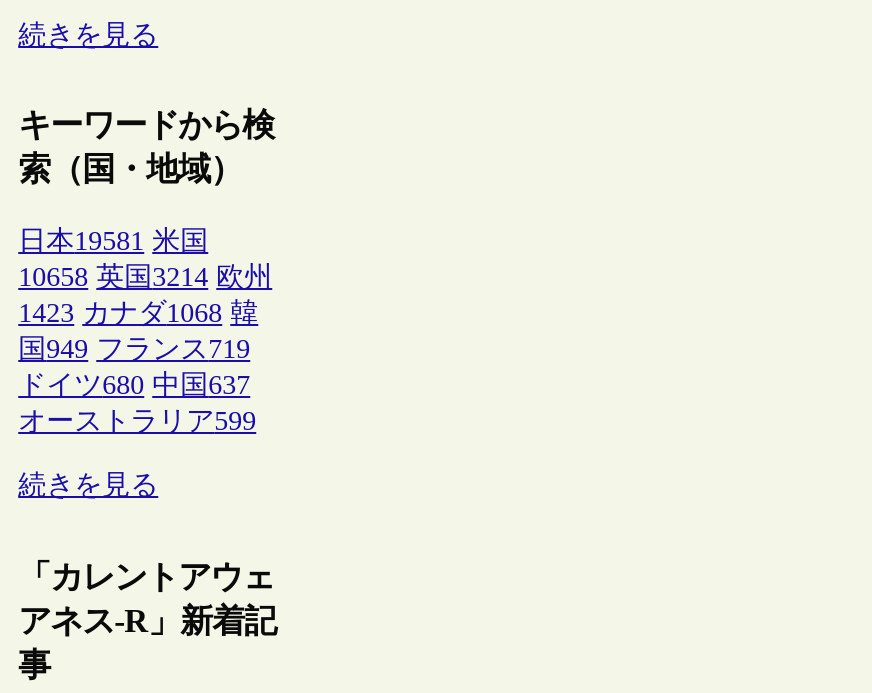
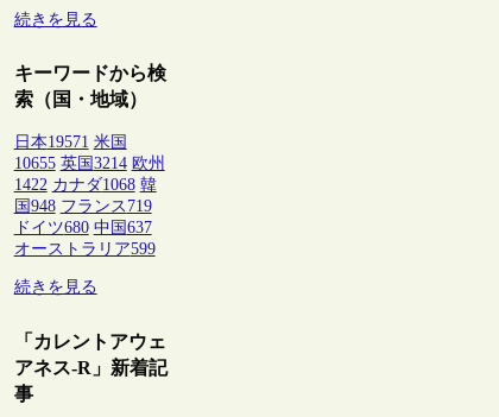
[18,227,208,257] 日本19581 米国 -> [14,133,127,151] 日本19571 米国
[18,263,272,293] 10658 英国3214 欧州 -> [14,155,165,173] 10655 英国3214 欧州
[18,299,258,329] 1423 カナダ1068 韓 -> [14,176,156,194] 1422 カナダ1068 韓
[18,335,250,365] 国949 フランス719 -> [14,198,152,215] 国948 フランス719

